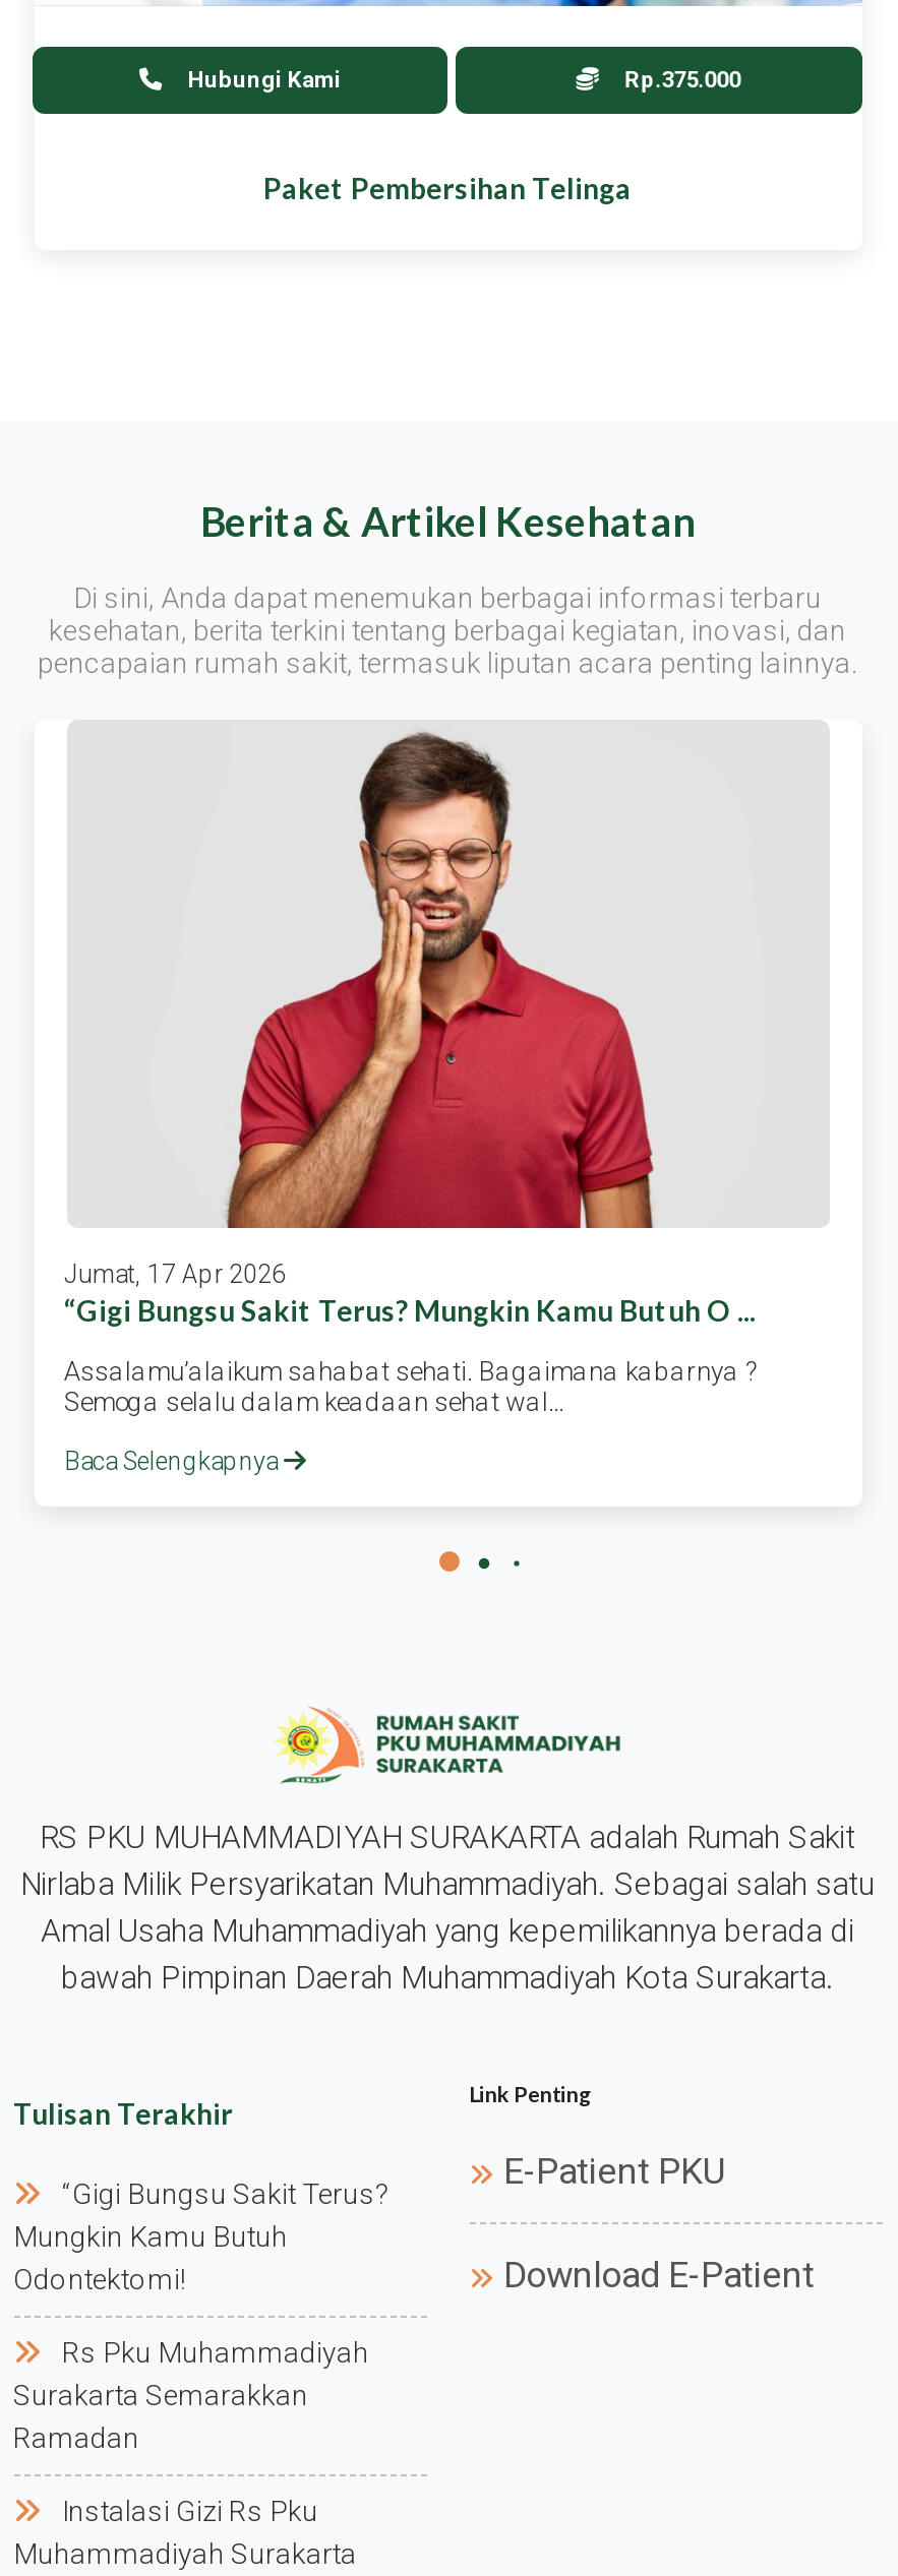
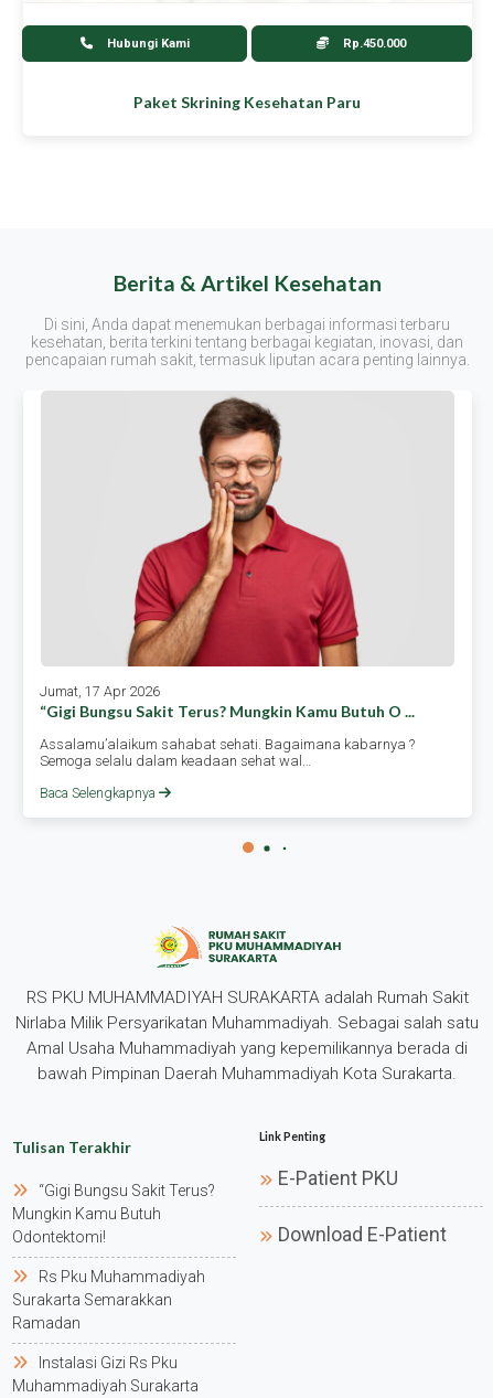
[619,66,741,93] Rp.375.000 -> [340,36,406,50] Rp.450.000
[263,170,632,205] Paket Pembersihan Telinga -> [133,92,361,111] Paket Skrining Kesehatan Paru

